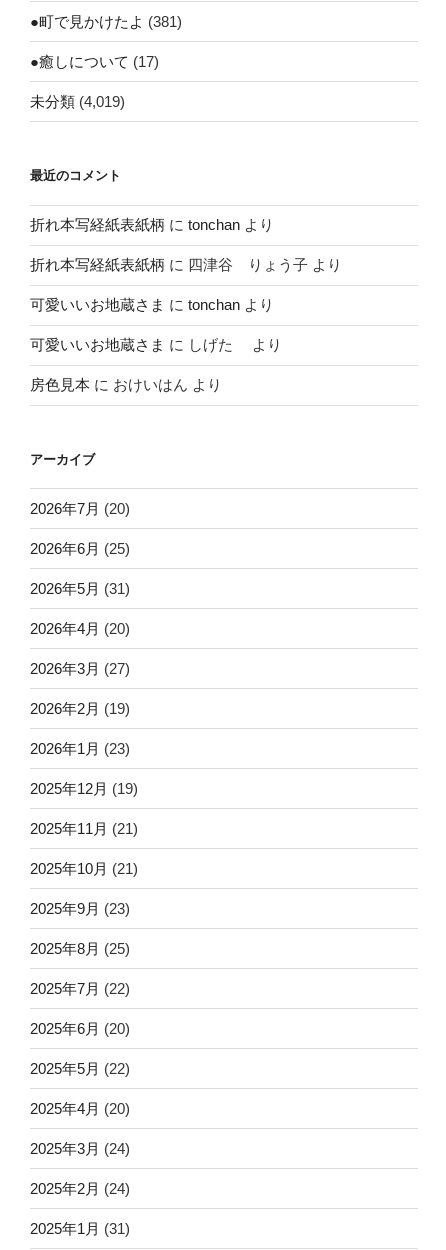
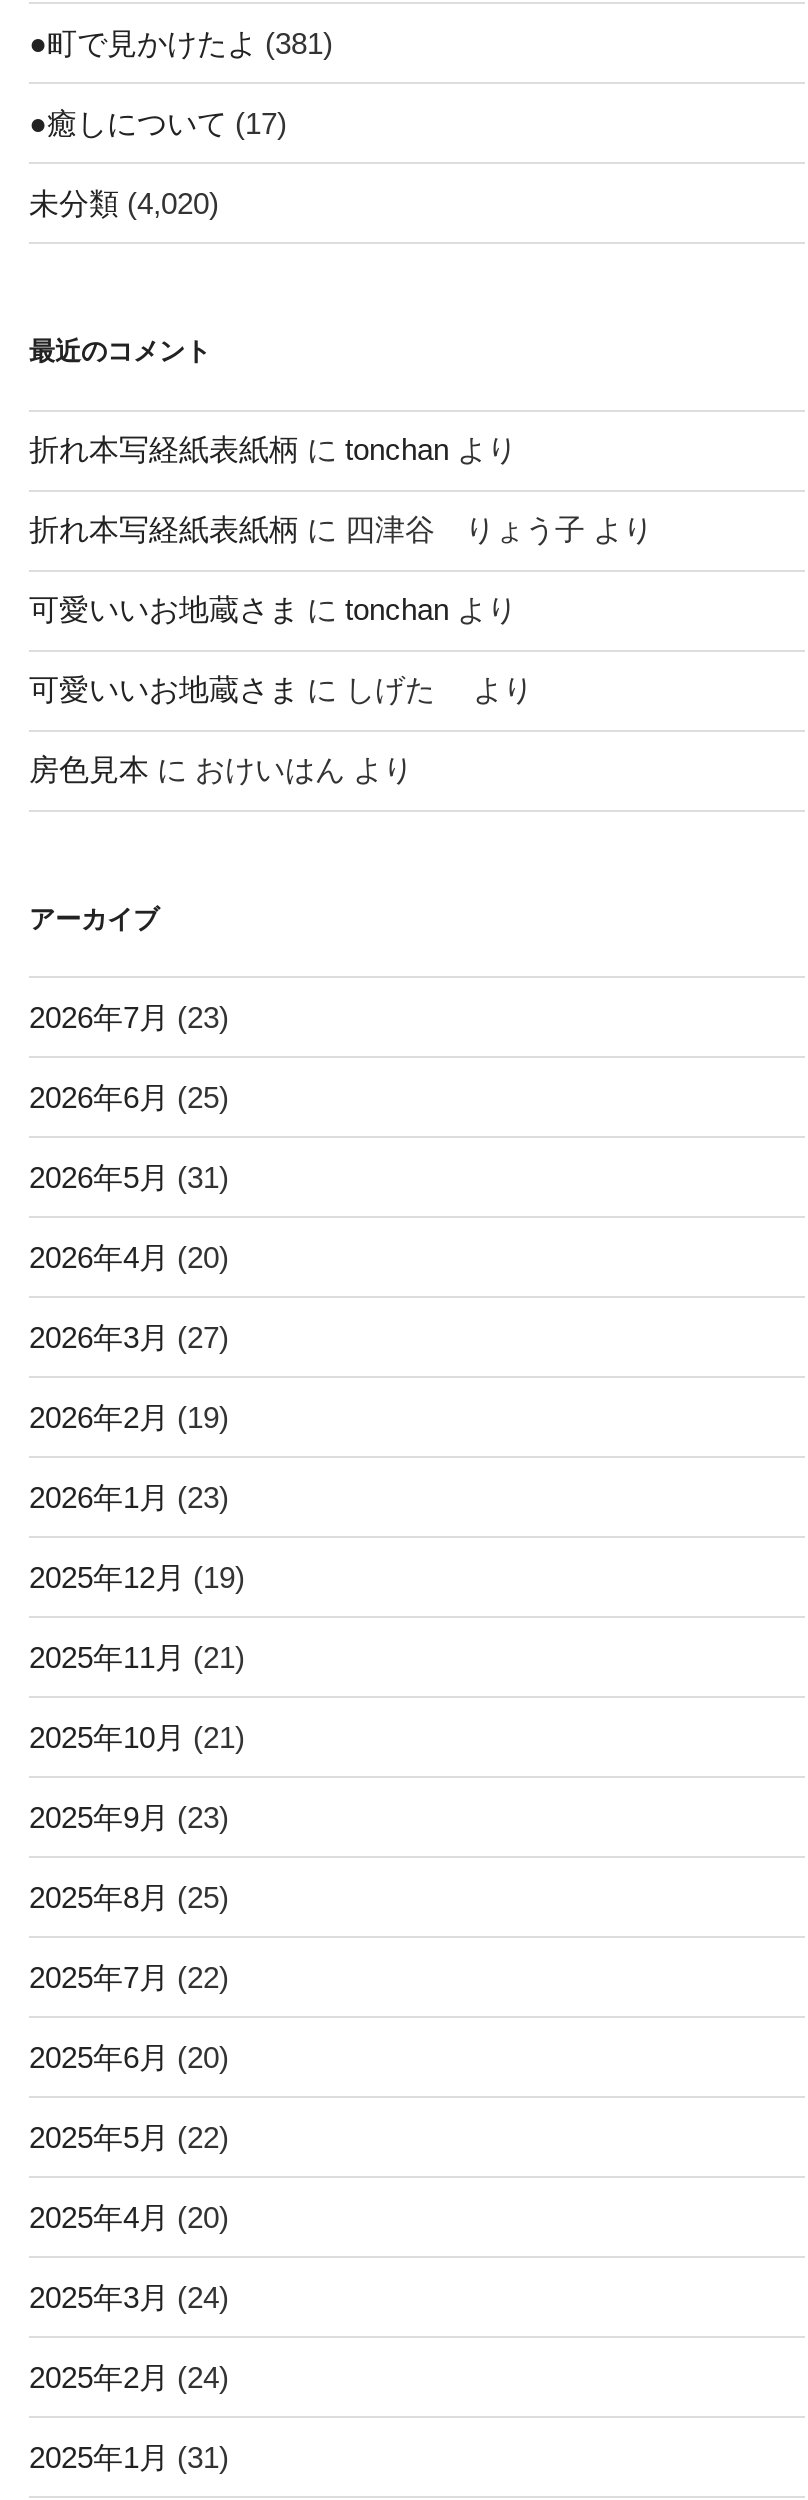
[30,93,125,110] 未分類(4,019) -> [29,185,219,219] 未分類(4,020)
[30,500,130,517] 2026年7月(20) -> [29,999,229,1033] 2026年7月(23)

